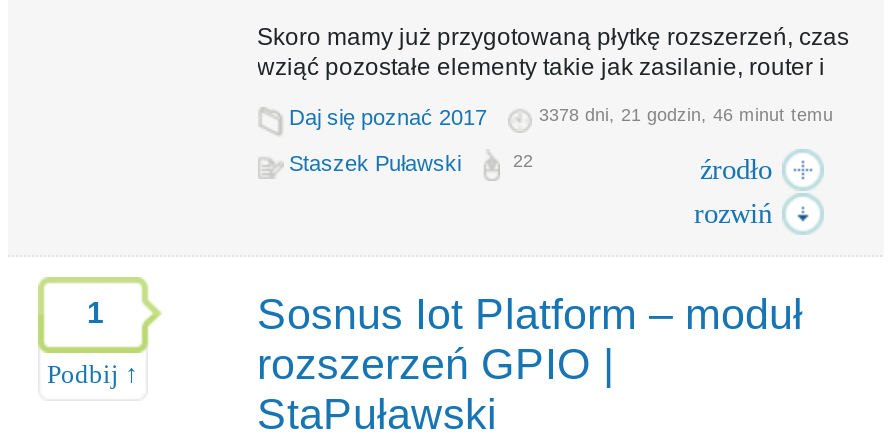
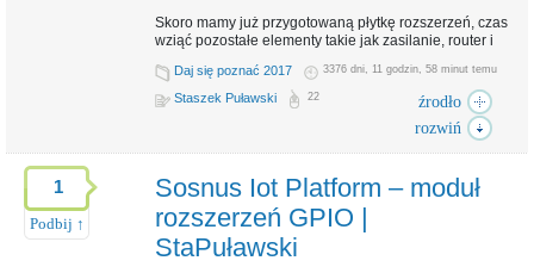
[539,105,833,125] 3378 dni, 21 godzin, 46 minut temu -> [322,63,496,75] 3376 dni, 11 godzin, 58 minut temu

